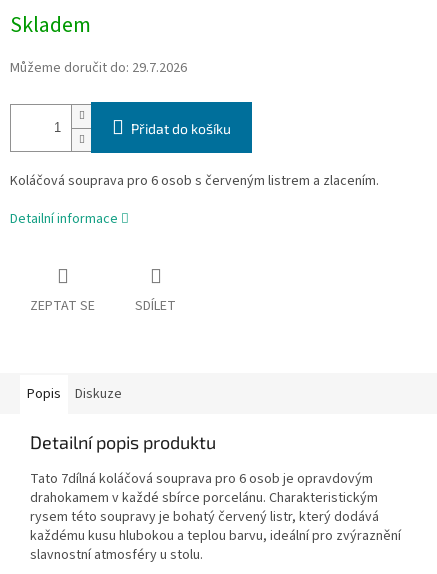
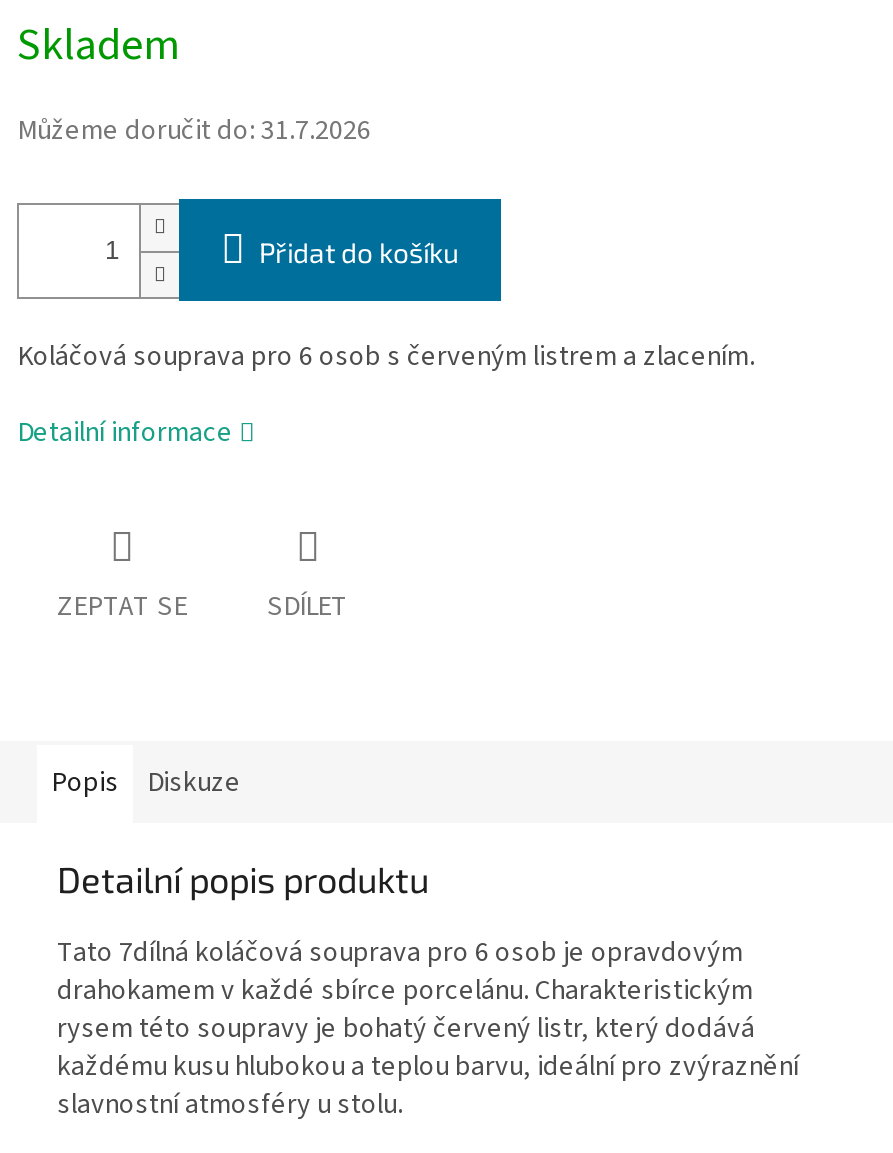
[10,58,187,78] Můžeme doručit do: 29.7.2026 -> [17,112,371,152] Můžeme doručit do: 31.7.2026

